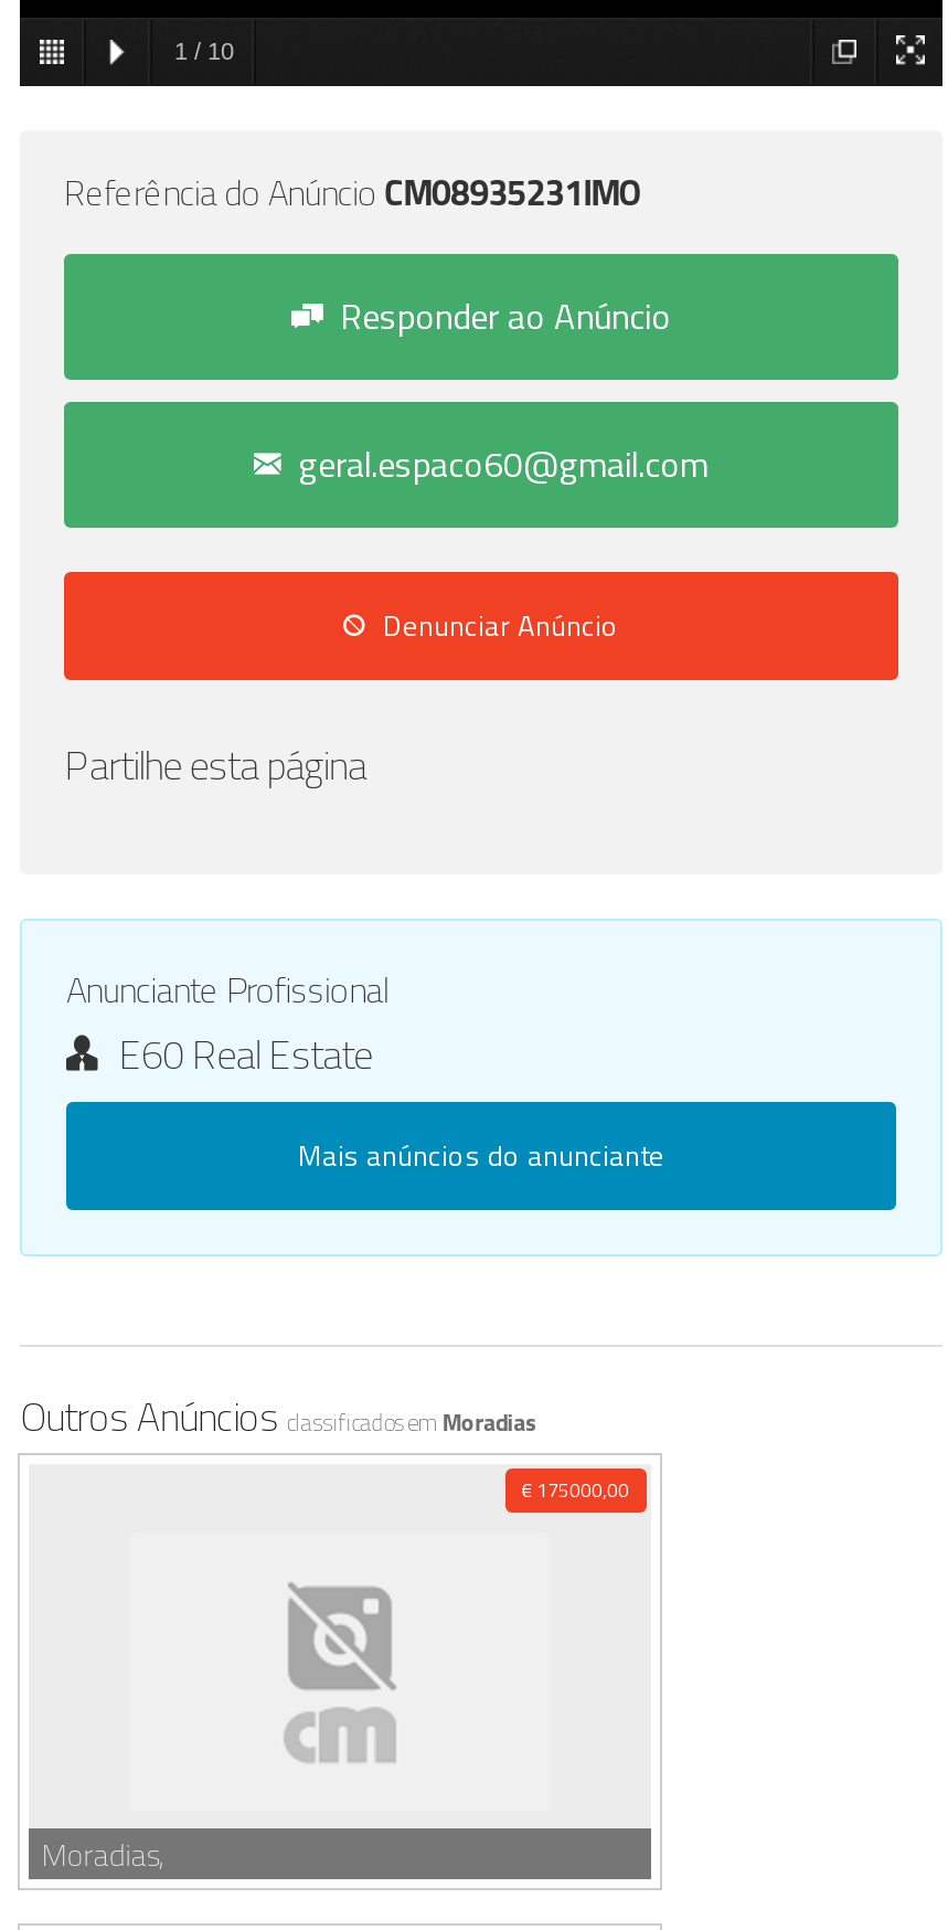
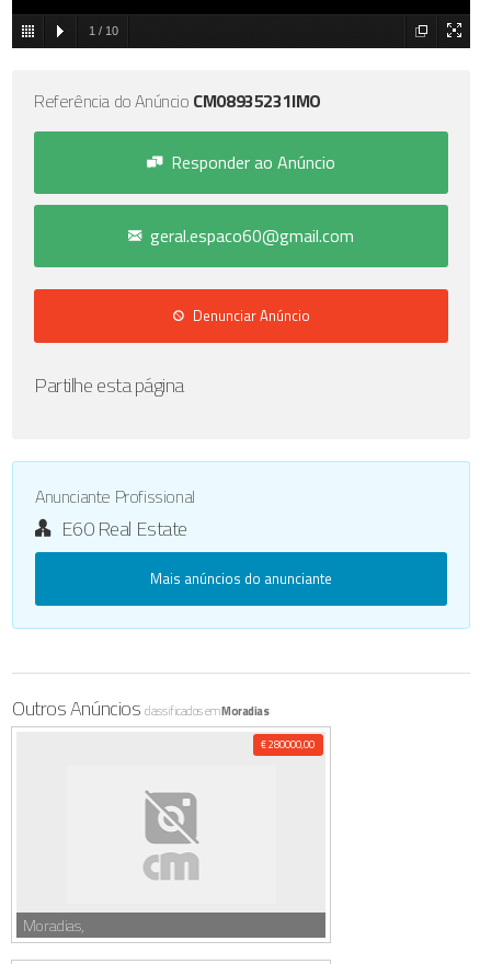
[521,1475,629,1504] € 175000,00 -> [261,737,315,752] € 280000,00

